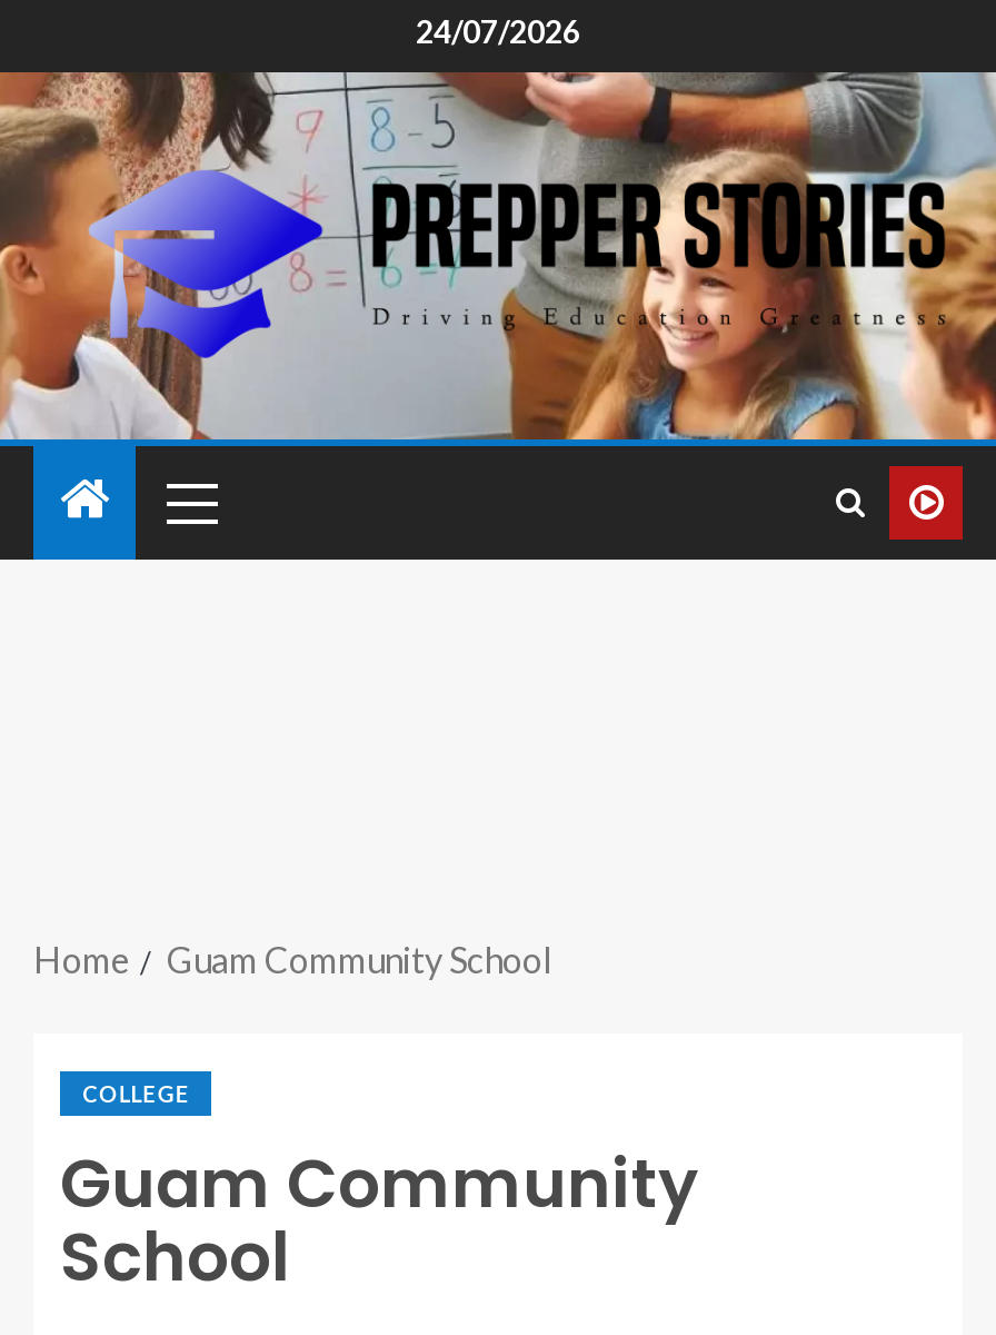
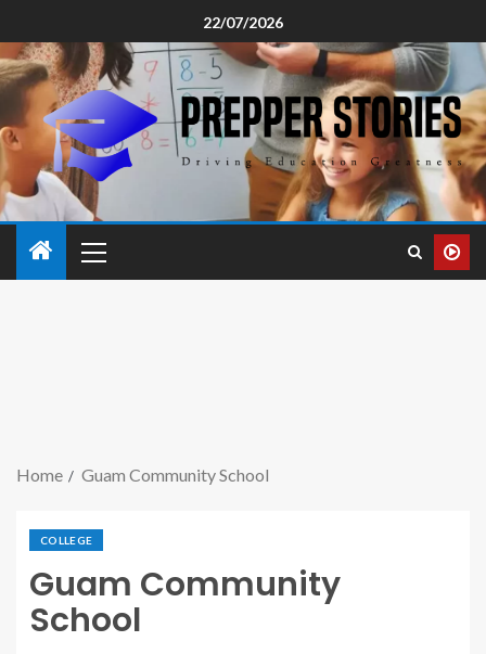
[416,12,580,50] 24/07/2026 -> [203,13,283,31] 22/07/2026

